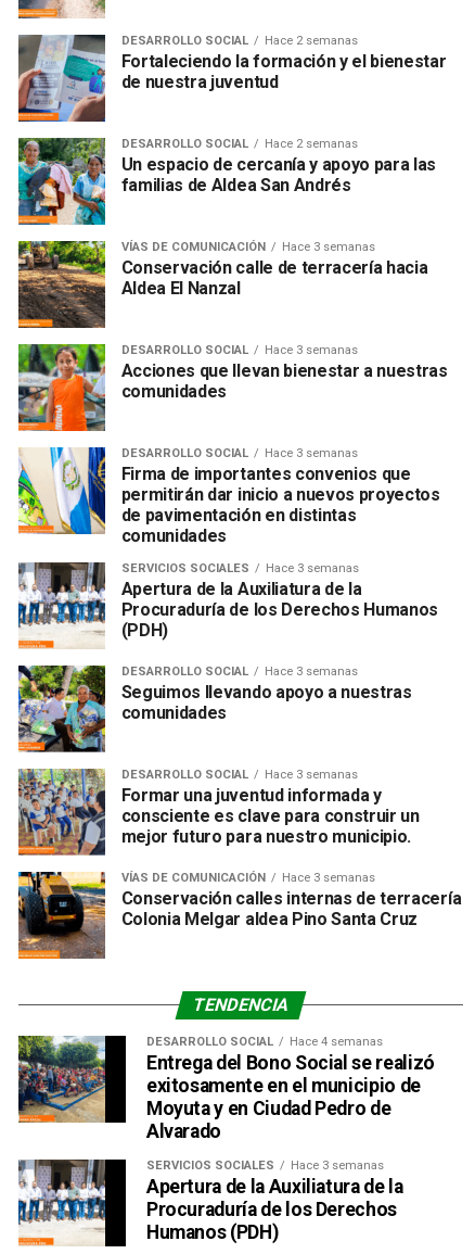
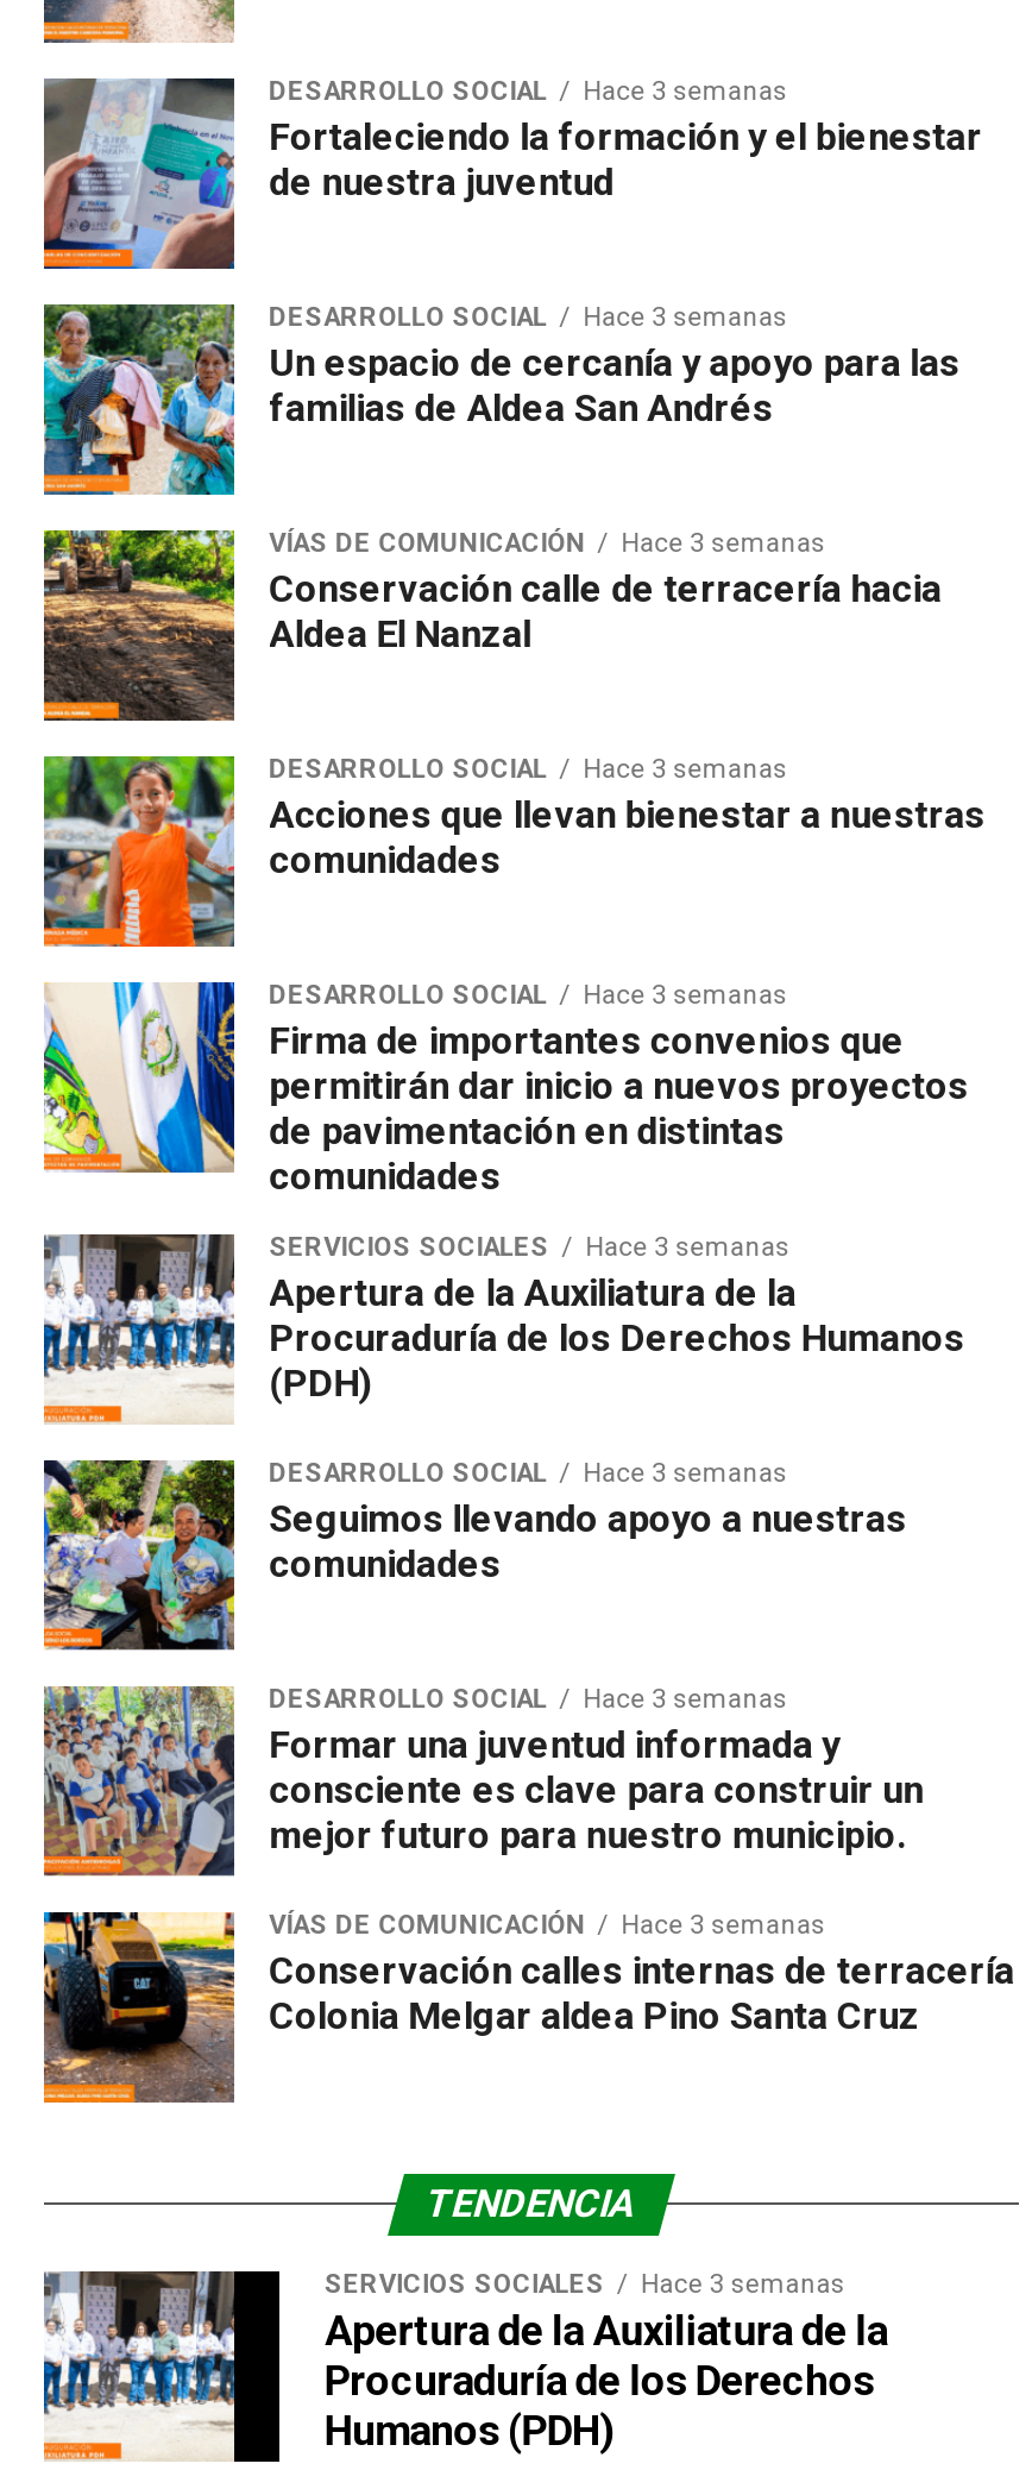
[121,34,358,48] DESARROLLO SOCIAL Hace 2 semanas -> [269,75,788,106] DESARROLLO SOCIAL Hace 3 semanas
[121,137,358,151] DESARROLLO SOCIAL Hace 2 semanas -> [269,301,788,332] DESARROLLO SOCIAL Hace 3 semanas
[17,1035,435,1143] [image] | DESARROLLO SOCIAL | Hace 4 semanas | Entrega del Bono Social se realizó | exitosamente en el municipio de | Moyuta y en Ciudad Pedro de | Alvarado -> none

